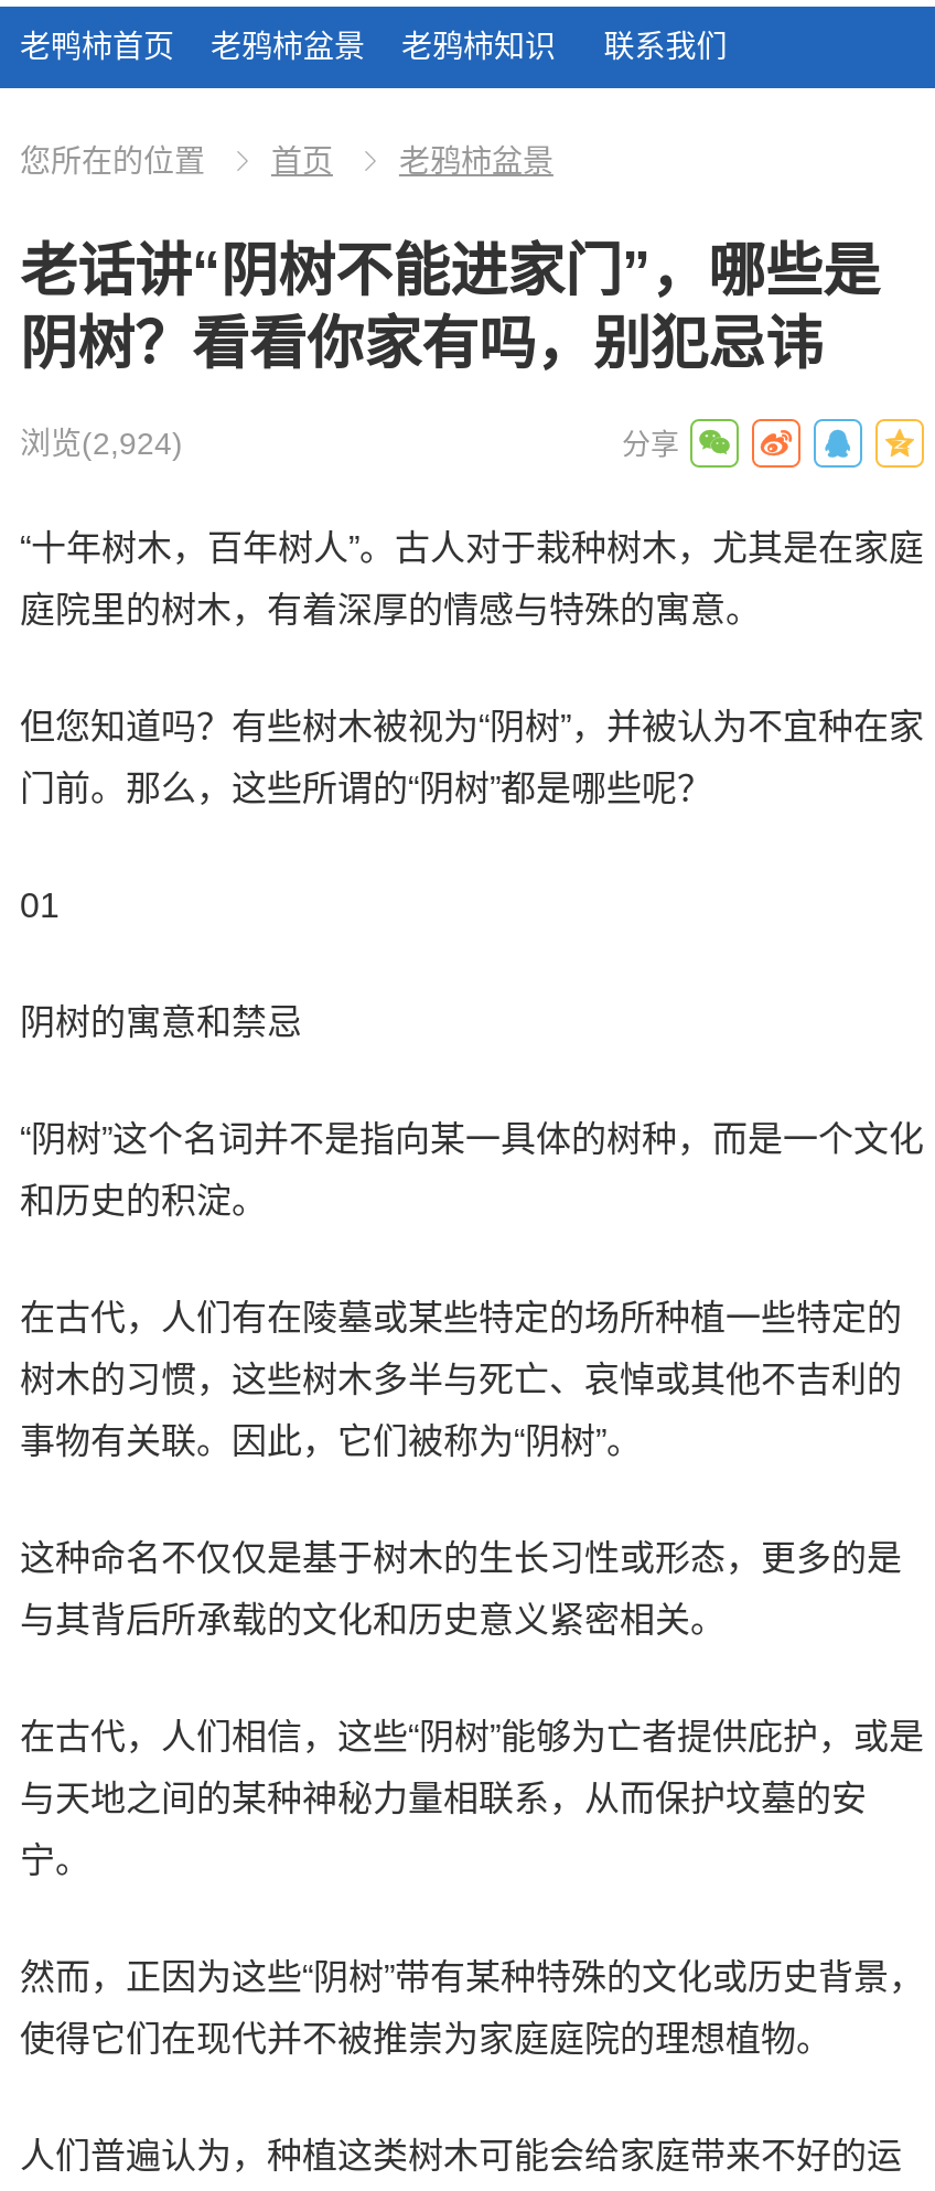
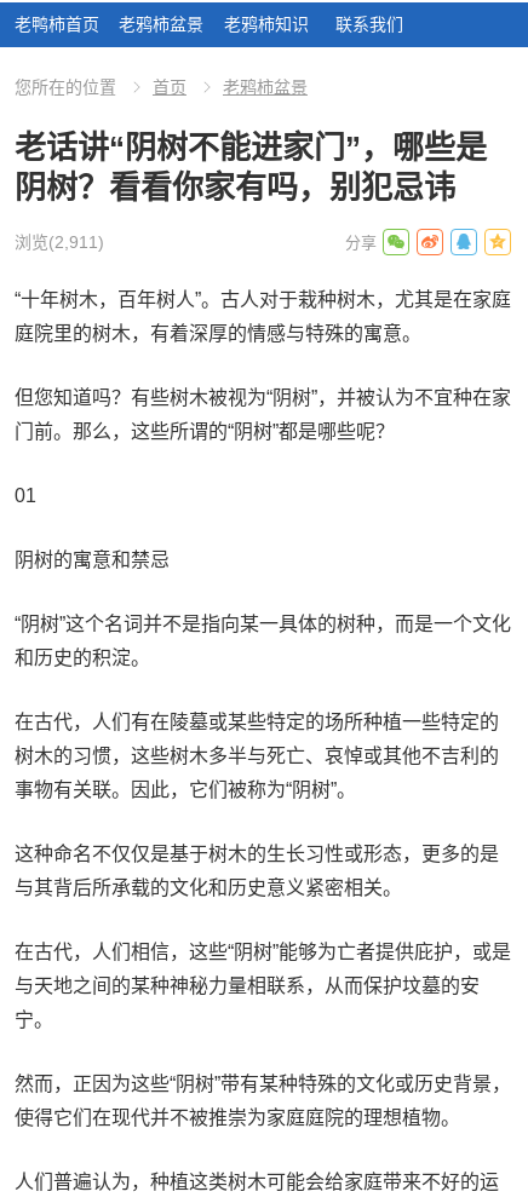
[20,426,183,461] 浏览(2,924) -> [15,232,104,252] 浏览(2,911)

